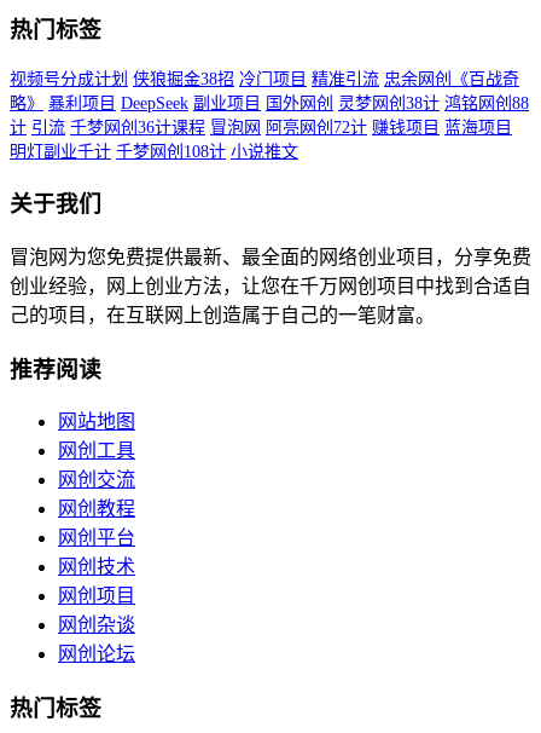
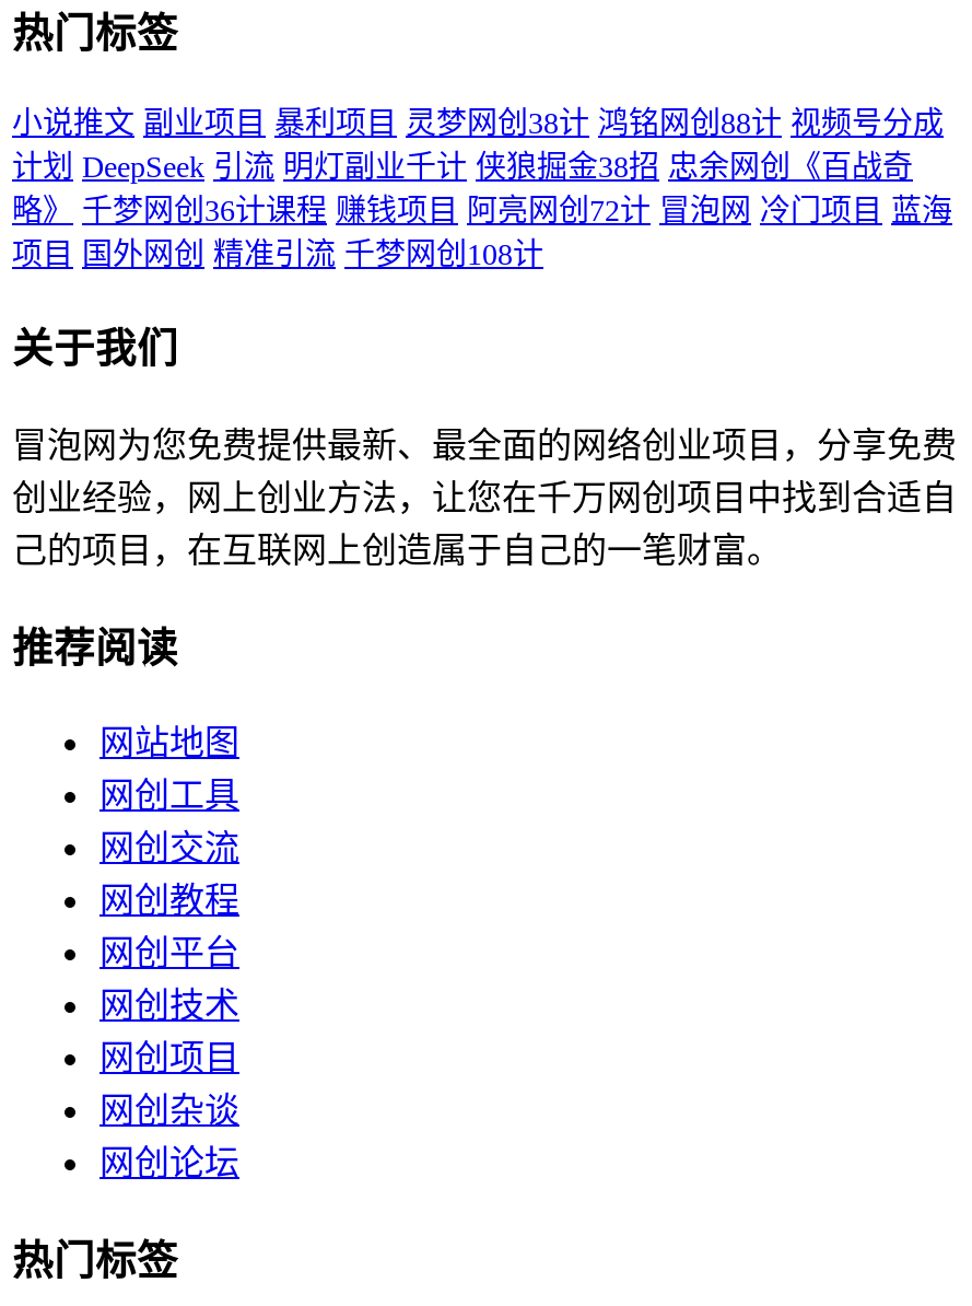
[10,71,529,161] 视频号分成计划 侠狼掘金38招 冷门项目 精准引流 忠余网创《百战奇 | 略》 暴利项目 DeepSeek 副业项目 国外网创 灵梦网创38计 鸿铭网创88 | 计 引流 千梦网创36计课程 冒泡网 阿亮网创72计 赚钱项目 蓝海项目 | 明灯副业千计 千梦网创108计 小说推文 -> [12,108,952,272] 小说推文 副业项目 暴利项目 灵梦网创38计 鸿铭网创88计 视频号分成 | 计划 DeepSeek 引流 明灯副业千计 侠狼掘金38招 忠余网创《百战奇 | 略》 千梦网创36计课程 赚钱项目 阿亮网创72计 冒泡网 冷门项目 蓝海 | 项目 国外网创 精准引流 千梦网创108计

